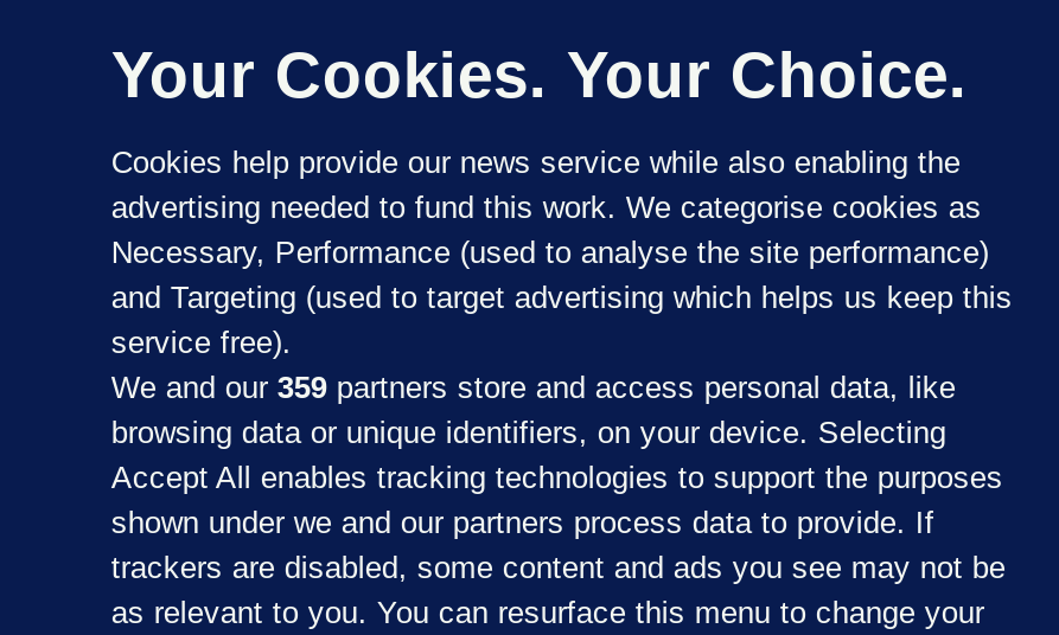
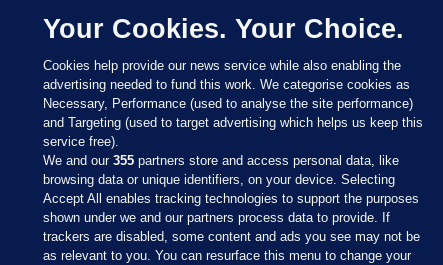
[111,370,956,405] We and our 359 partners store and access personal data, like -> [43,153,399,168] We and our 355 partners store and access personal data, like

